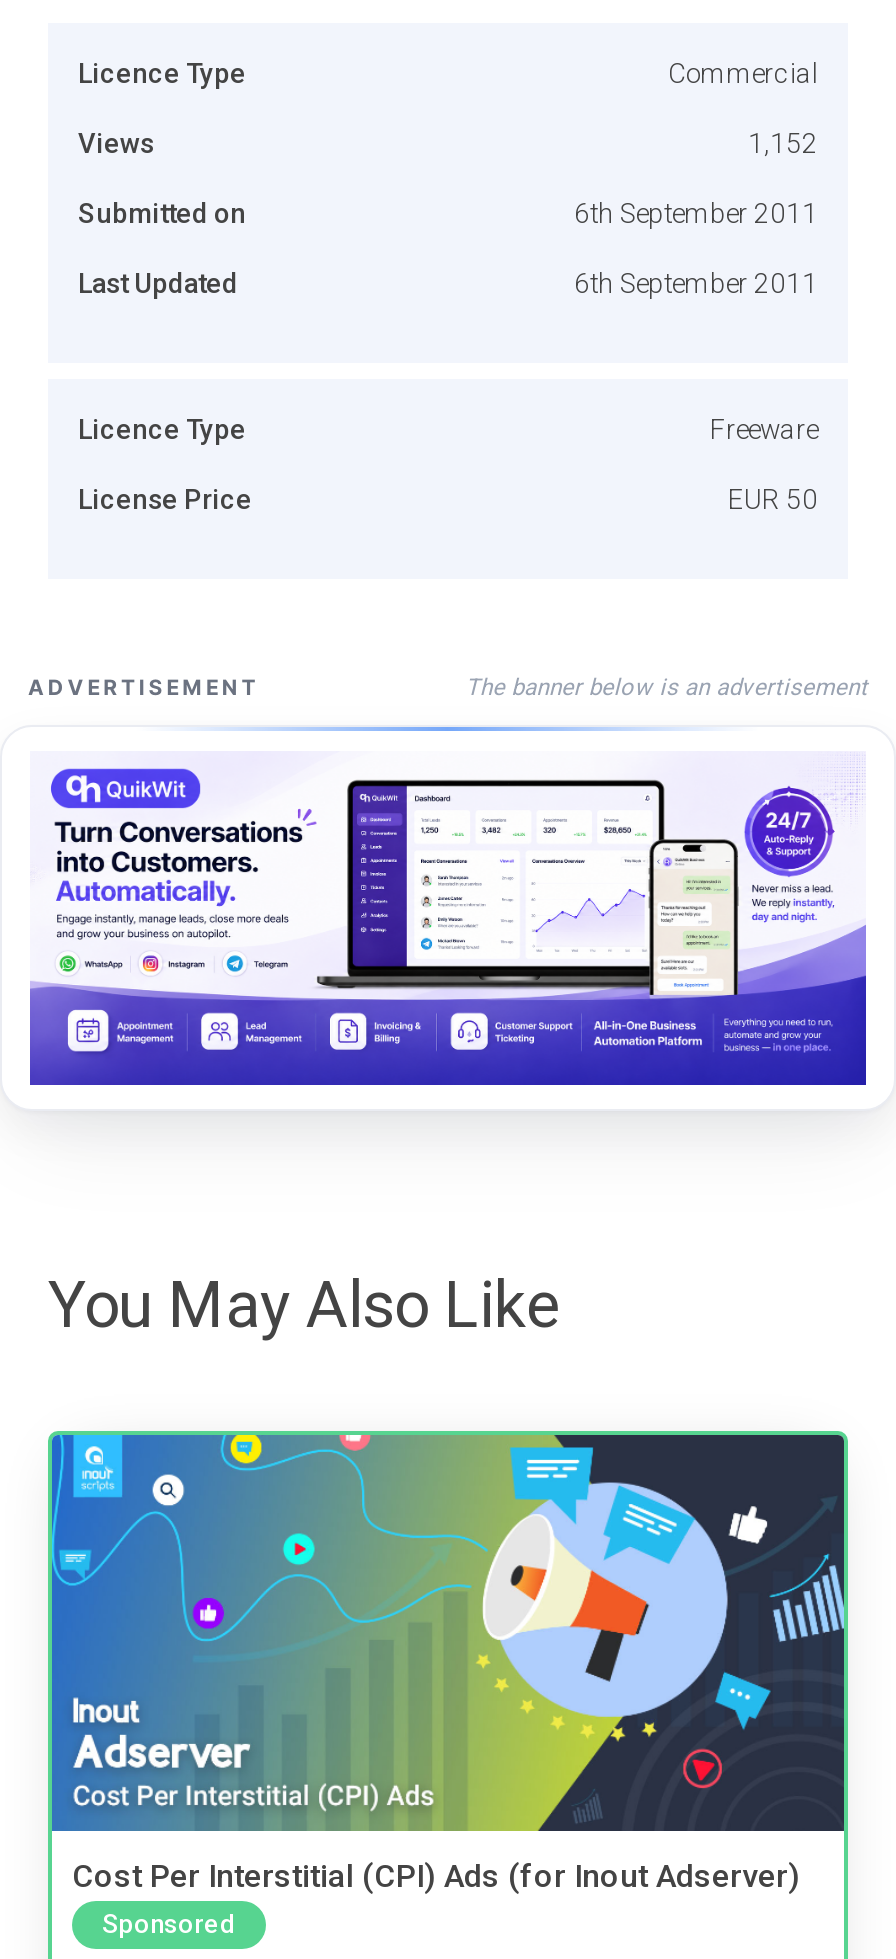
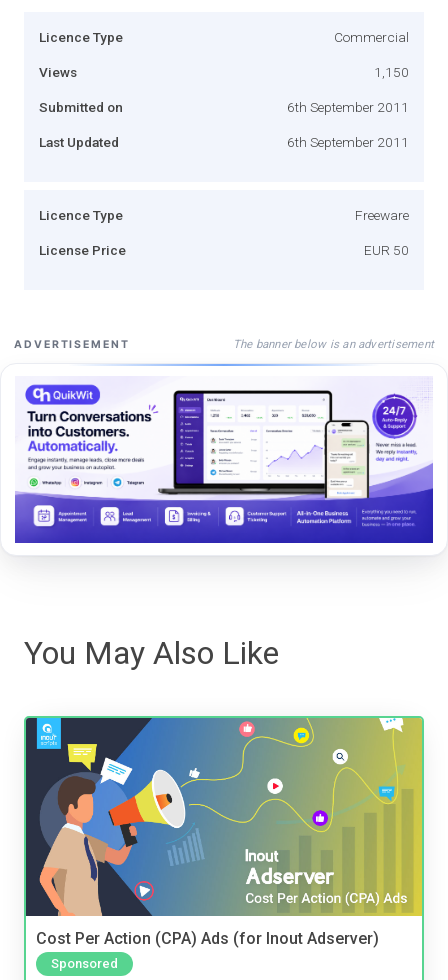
[748,127,818,159] 1,152 -> [374,64,409,80] 1,150
[50,1433,846,1894] [image] | Cost Per Interstitial (CPI) Ads (for Inout Adserver) -> [25,717,423,948] [image] | Cost Per Action (CPA) Ads (for Inout Adserver)

